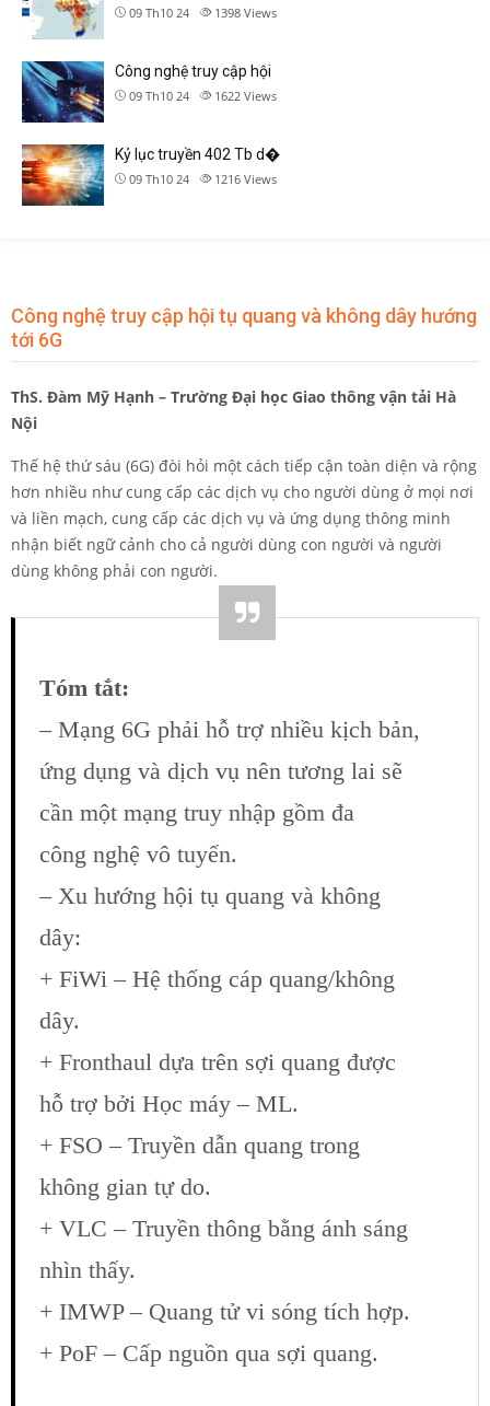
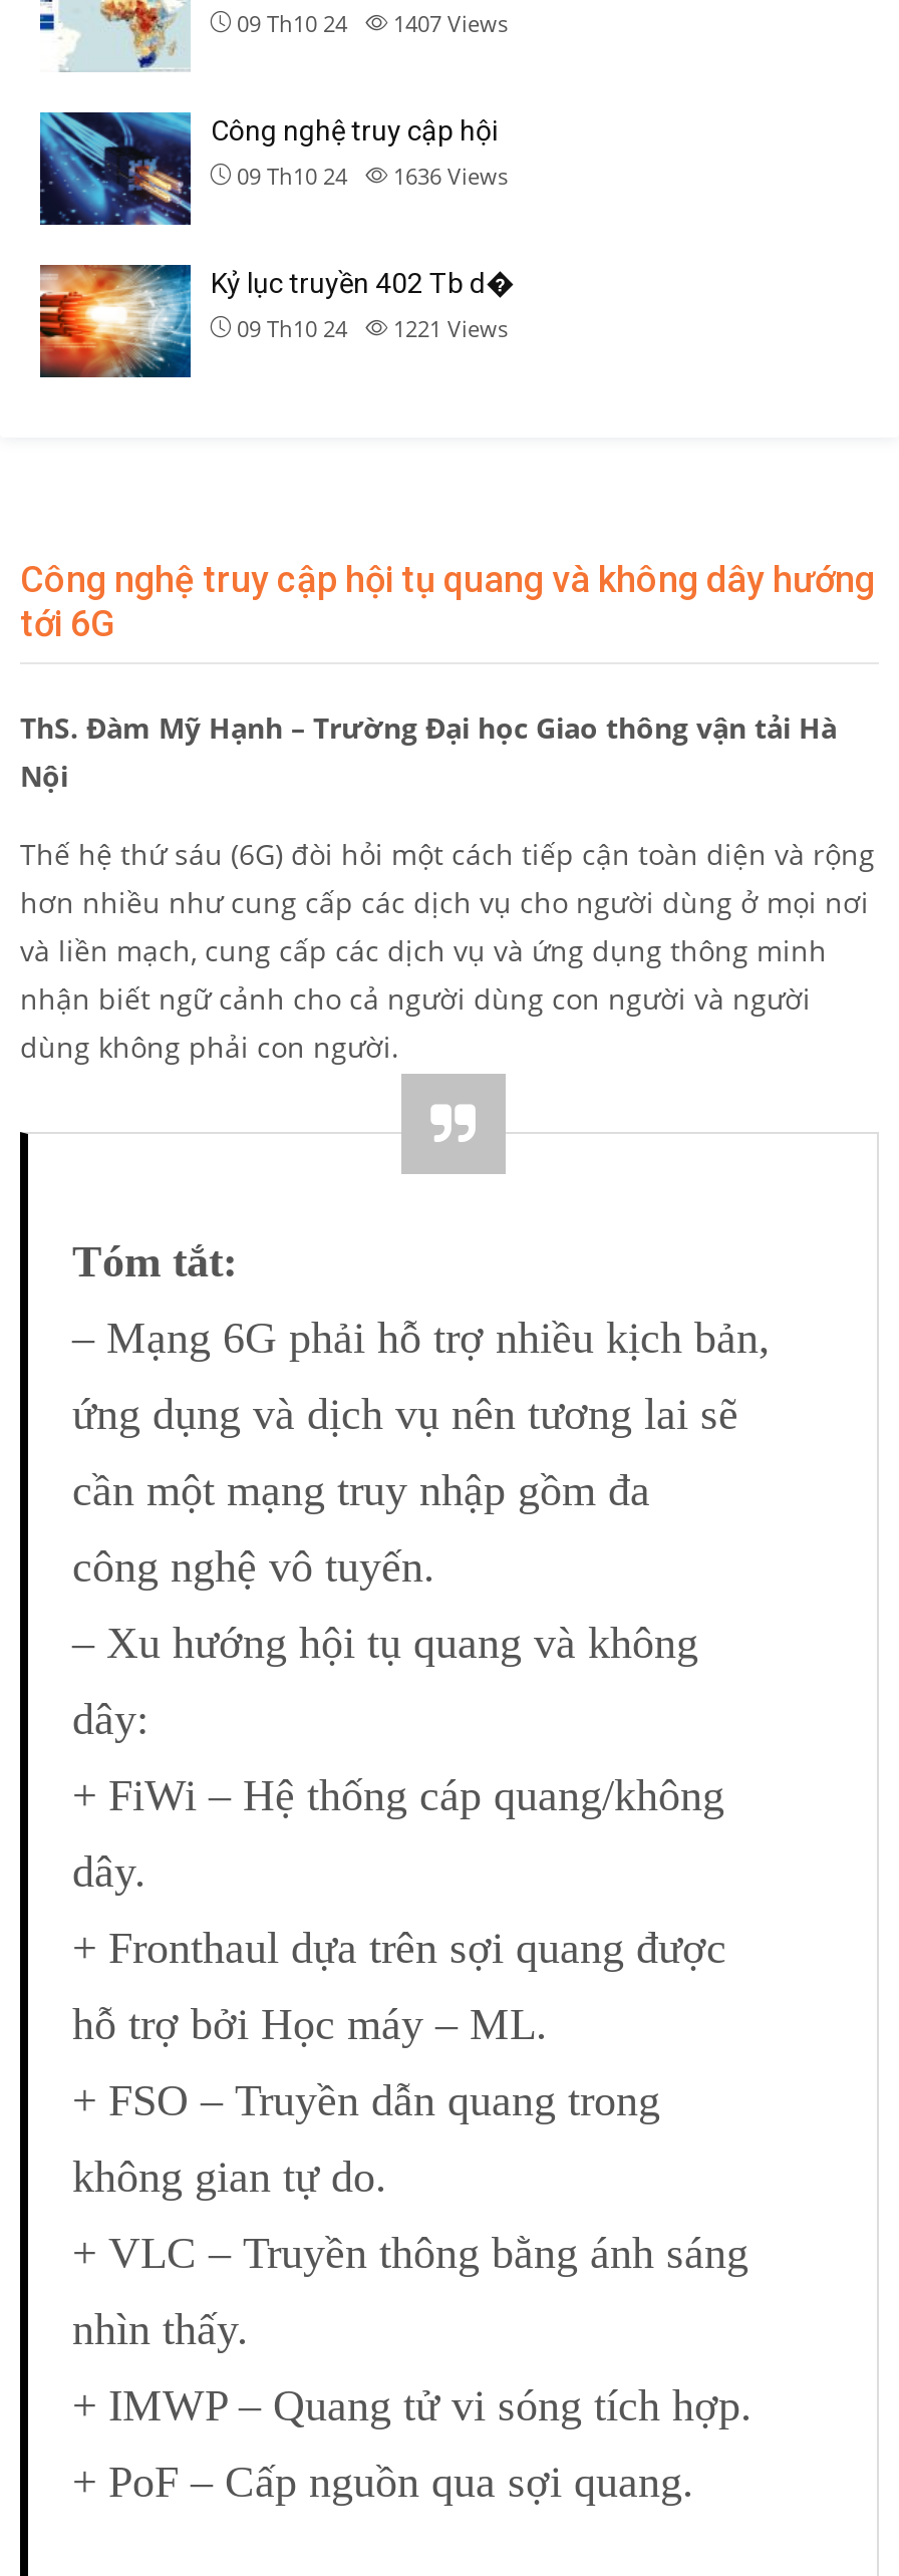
[129,4,277,21] 09 Th10 24 1398 Views -> [237,8,508,38] 09 Th10 24 1407 Views
[129,88,277,104] 09 Th10 24 1622 Views -> [237,161,508,191] 09 Th10 24 1636 Views
[129,171,277,187] 09 Th10 24 1216 Views -> [237,313,508,343] 09 Th10 24 1221 Views

